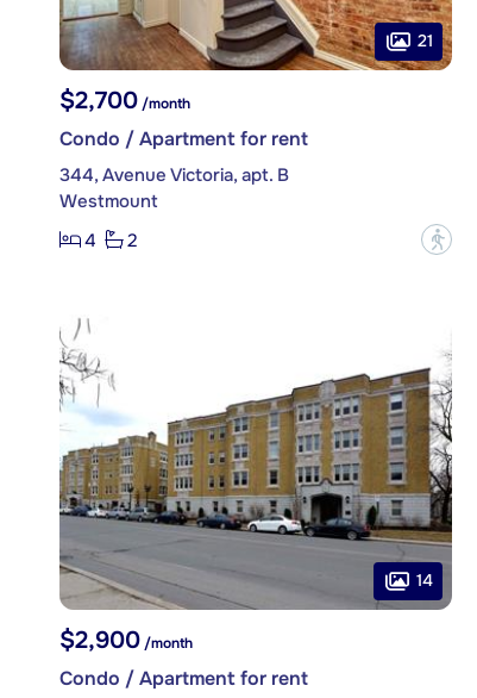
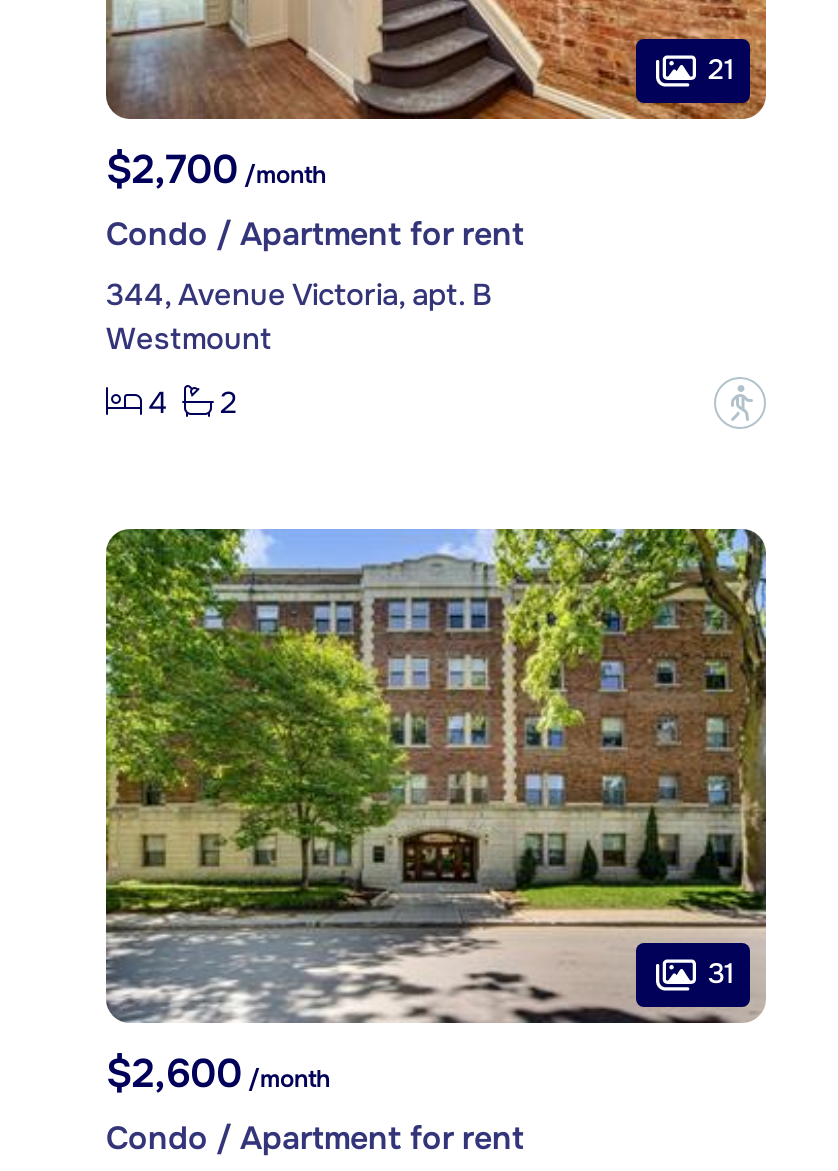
[59,314,452,610] [image] | 14 -> [104,526,768,1024] [image] | 31
[59,625,193,655] $2,900 /month -> [106,1050,330,1100] $2,600 /month

